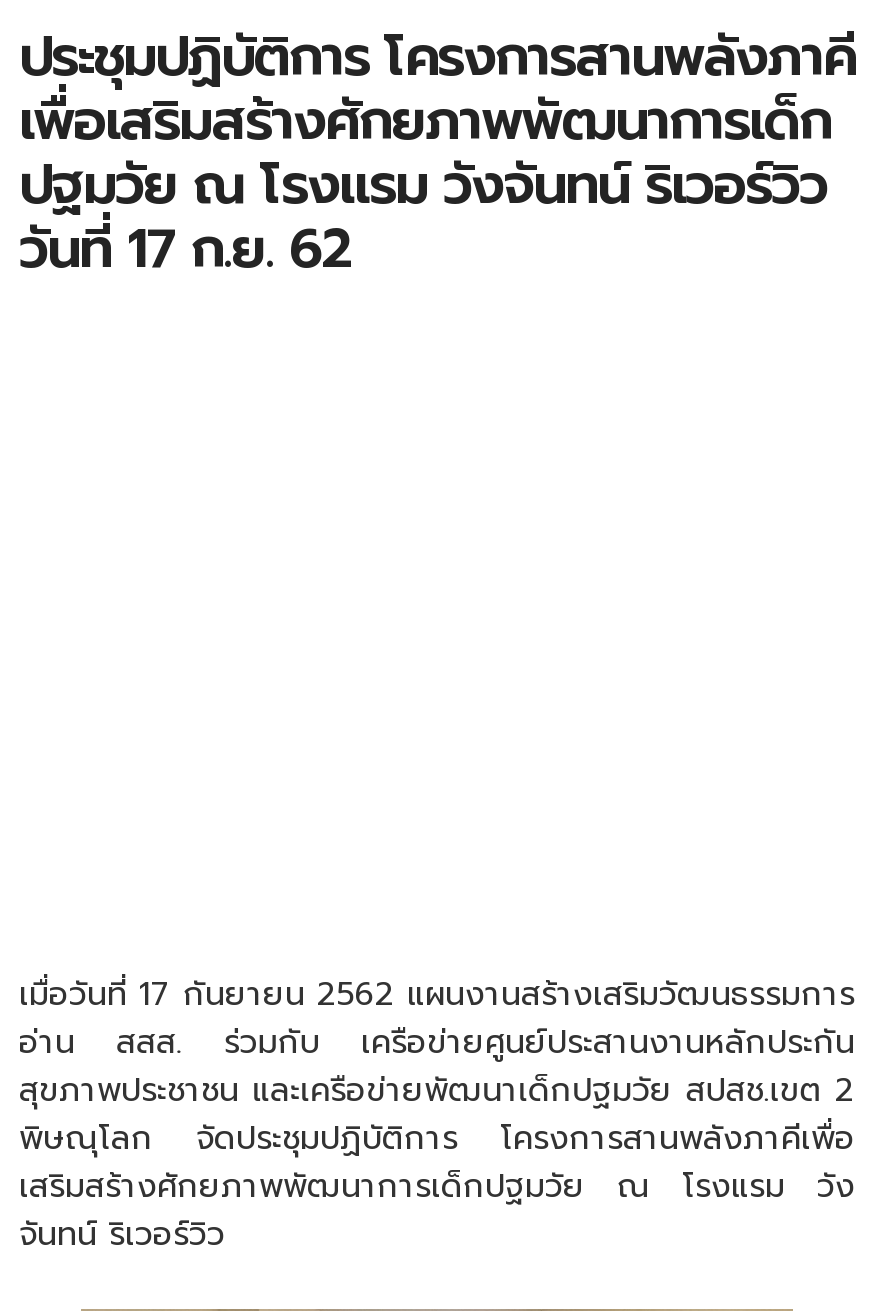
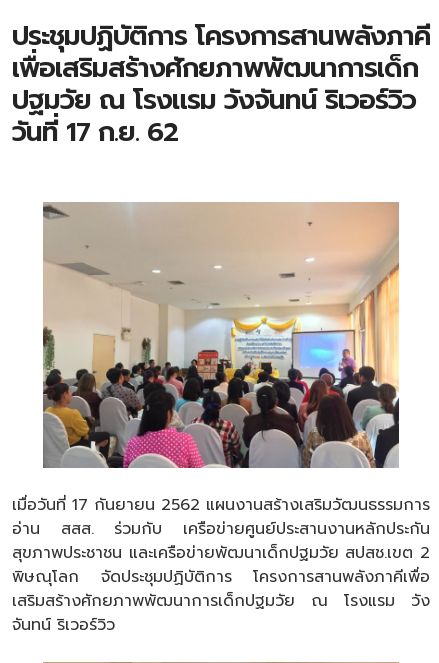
none -> [42,201,400,469] [image]

